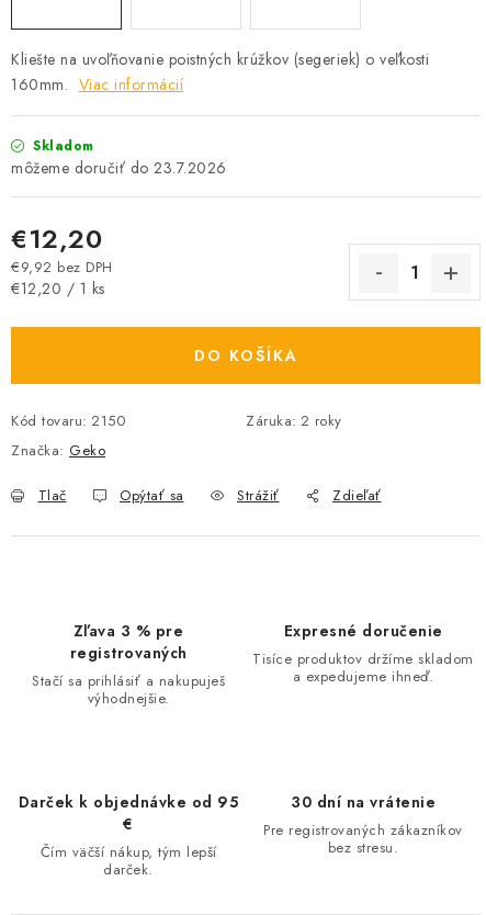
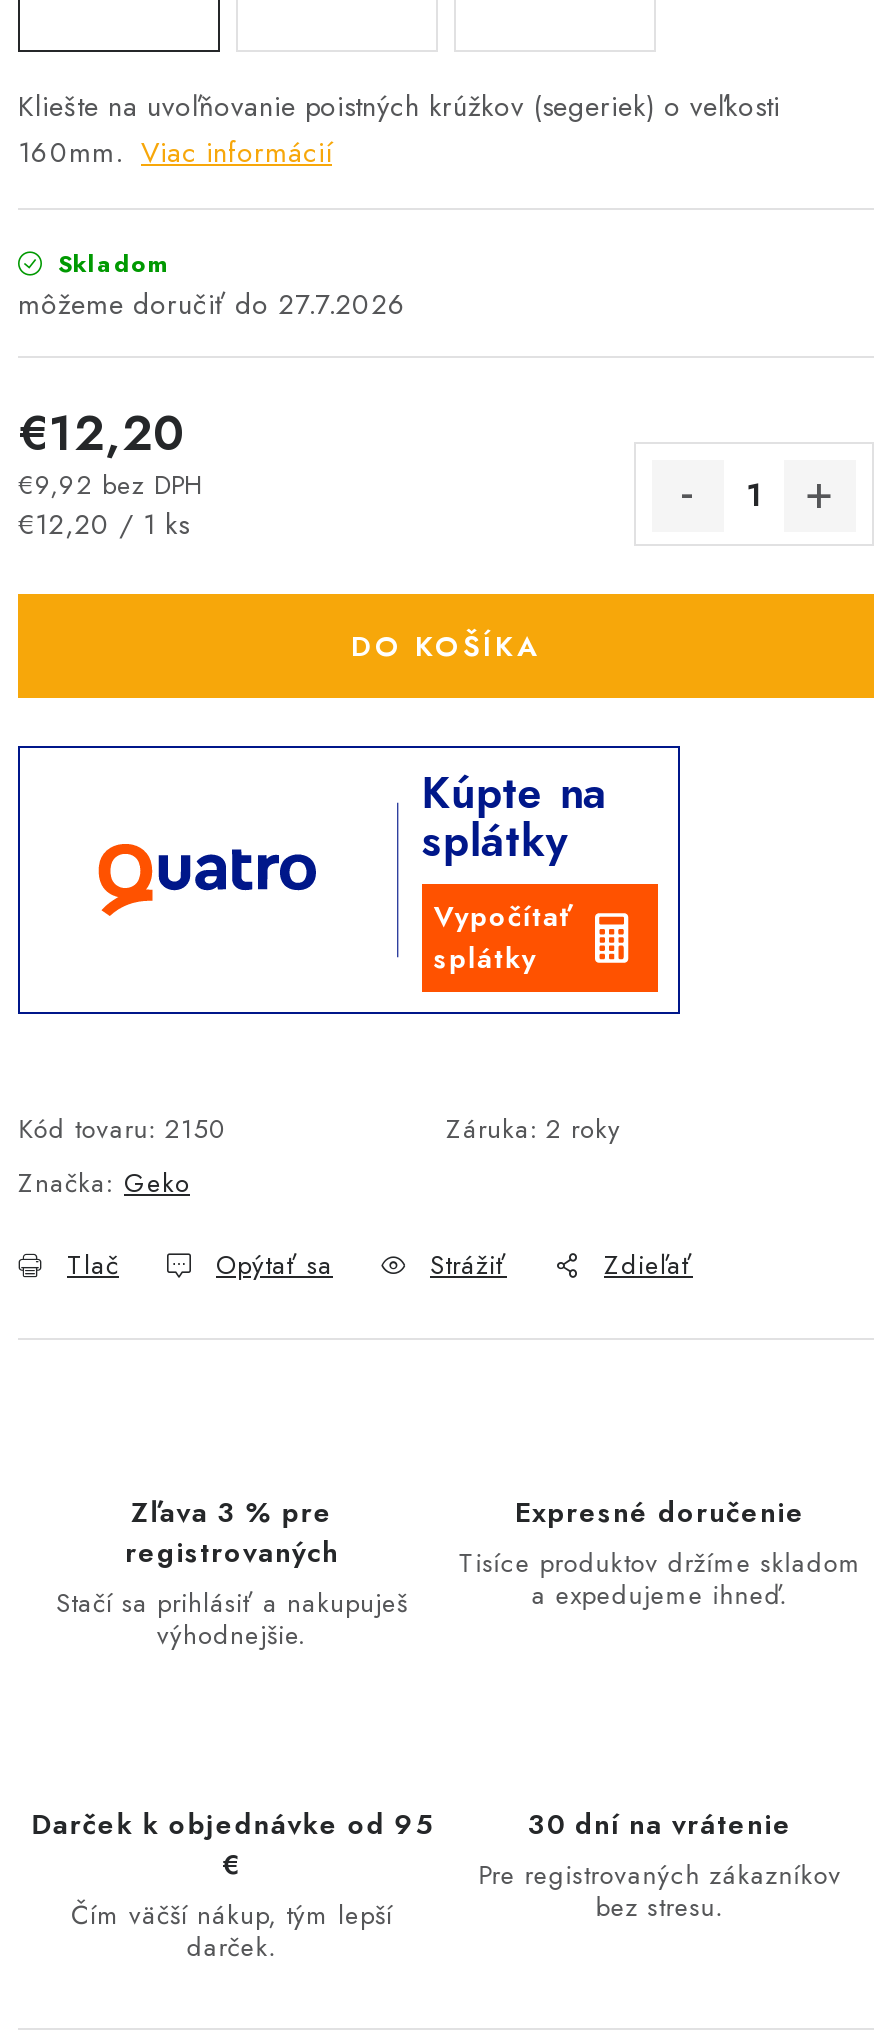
[154,157,227,179] 23.7.2026 -> [278,284,407,324] 27.7.2026
none -> [16,744,682,1016] [image] | Kúpte na | splátky | Vypočítať | splátky

